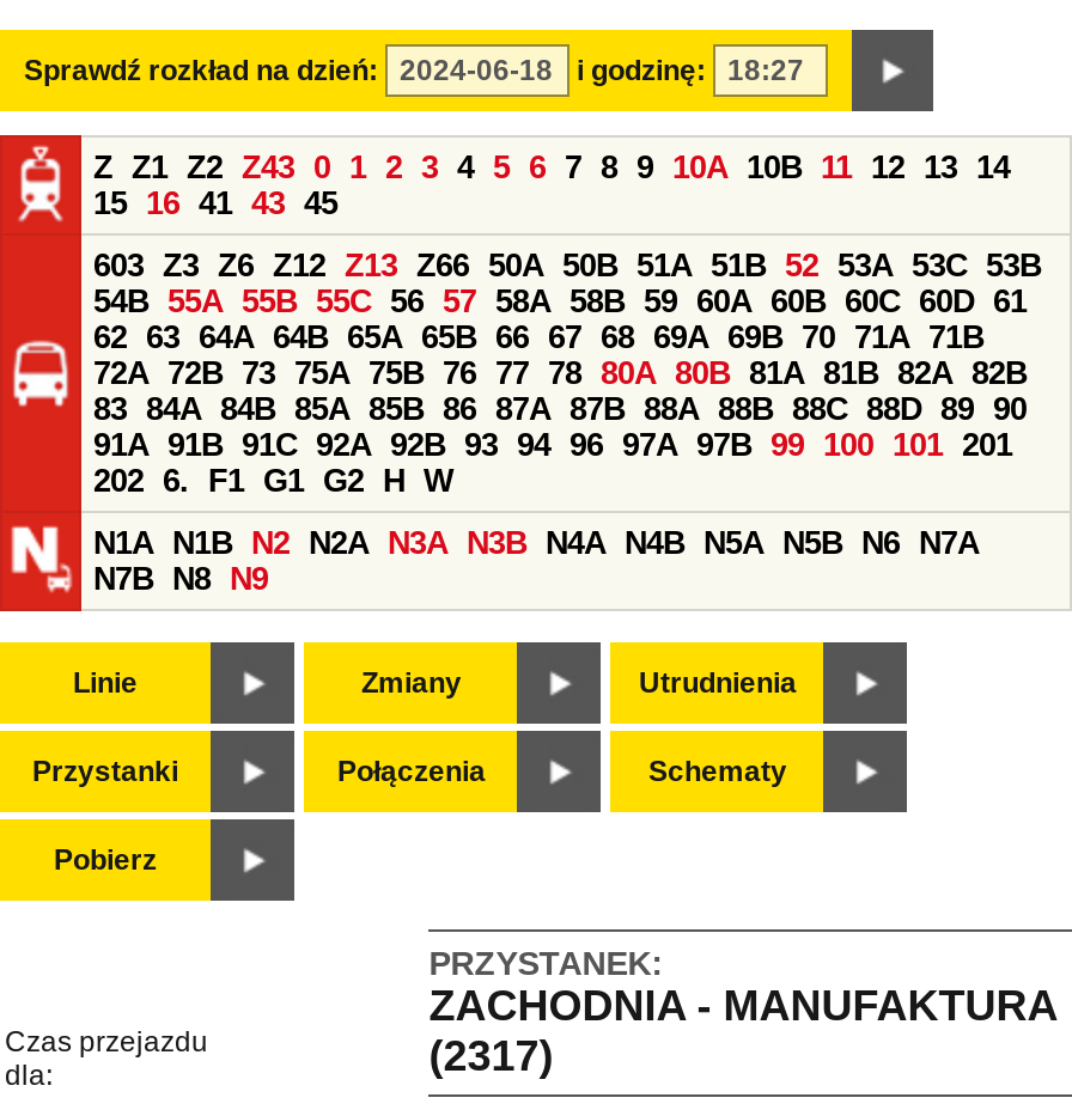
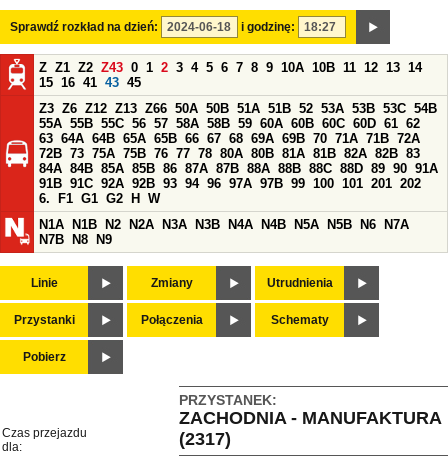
[93,248,1041,499] 603 Z3 Z6 Z12 Z13 Z66 50A 50B 51A 51B 52 53A 53C 53B | 54B 55A 55B 55C 56 57 58A 58B 59 60A 60B 60C 60D 61 | 62 63 64A 64B 65A 65B 66 67 68 69A 69B 70 71A 71B | 72A 72B 73 75A 75B 76 77 78 80A 80B 81A 81B 82A 82B | 83 84A 84B 85A 85B 86 87A 87B 88A 88B 88C 88D 89 90 | 91A 91B 91C 92A 92B 93 94 96 97A 97B 99 100 101 201 | 202 6. F1 G1 G2 H W -> [39,101,438,206] Z3 Z6 Z12 Z13 Z66 50A 50B 51A 51B 52 53A 53B 53C 54B | 55A 55B 55C 56 57 58A 58B 59 60A 60B 60C 60D 61 62 | 63 64A 64B 65A 65B 66 67 68 69A 69B 70 71A 71B 72A | 72B 73 75A 75B 76 77 78 80A 80B 81A 81B 82A 82B 83 | 84A 84B 85A 85B 86 87A 87B 88A 88B 88C 88D 89 90 91A | 91B 91C 92A 92B 93 94 96 97A 97B 99 100 101 201 202 | 6. F1 G1 G2 H W

